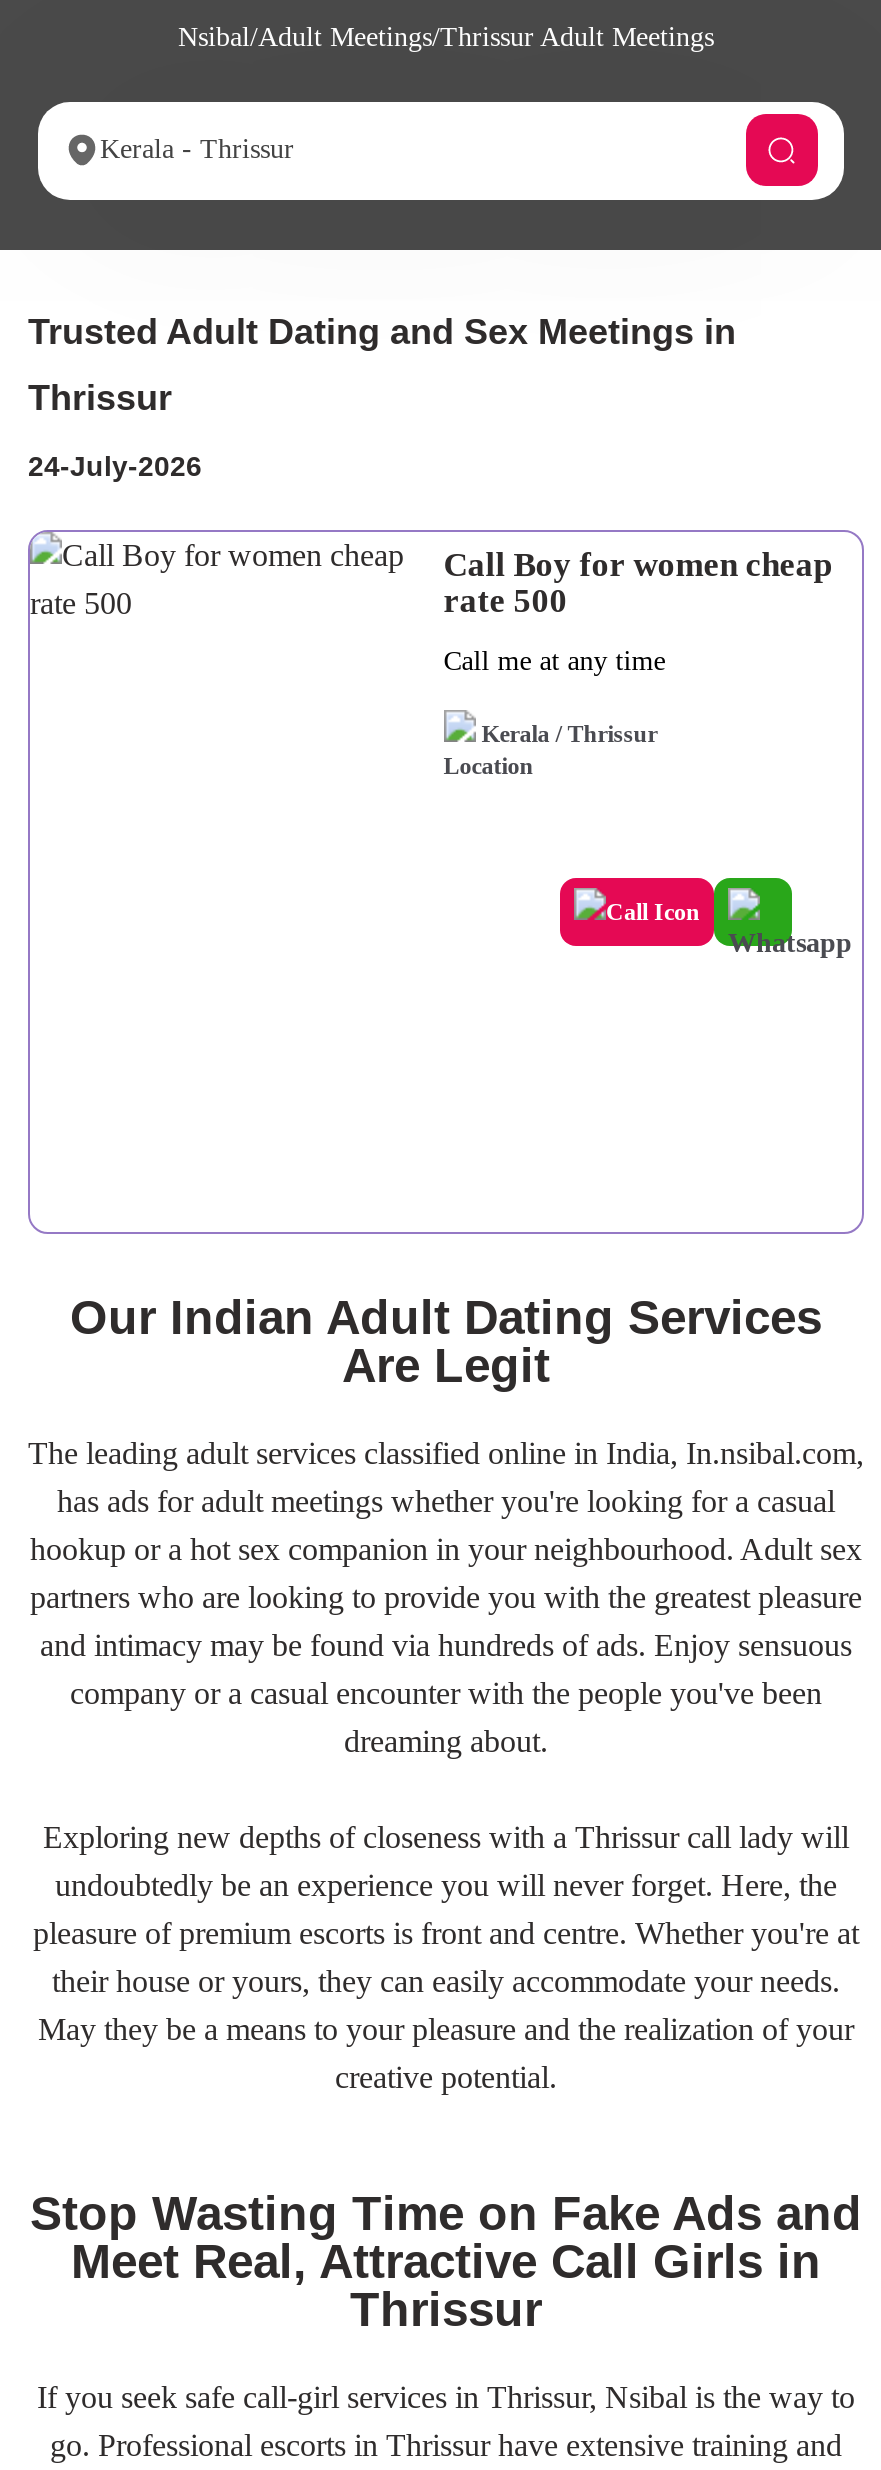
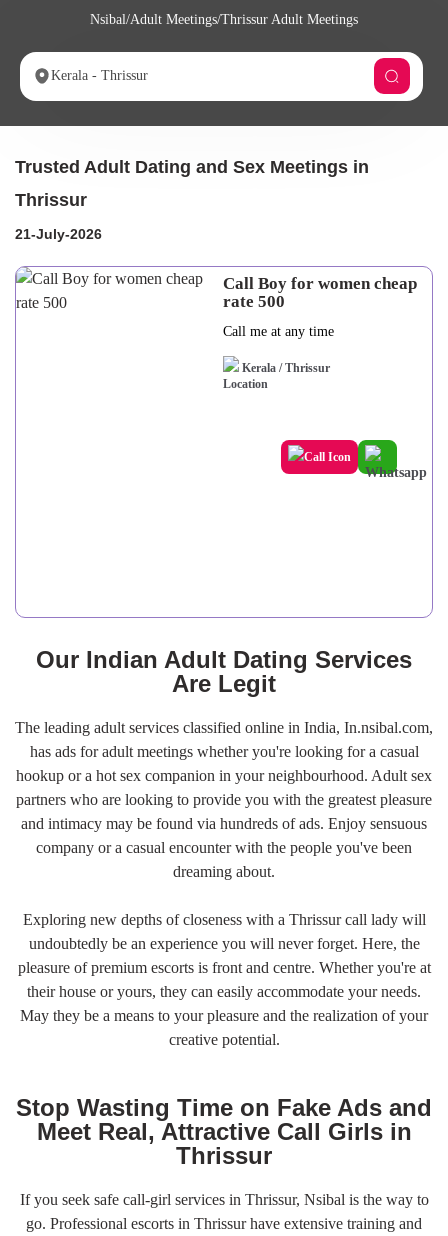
[28,450,202,482] 24-July-2026 -> [15,226,102,242] 21-July-2026

